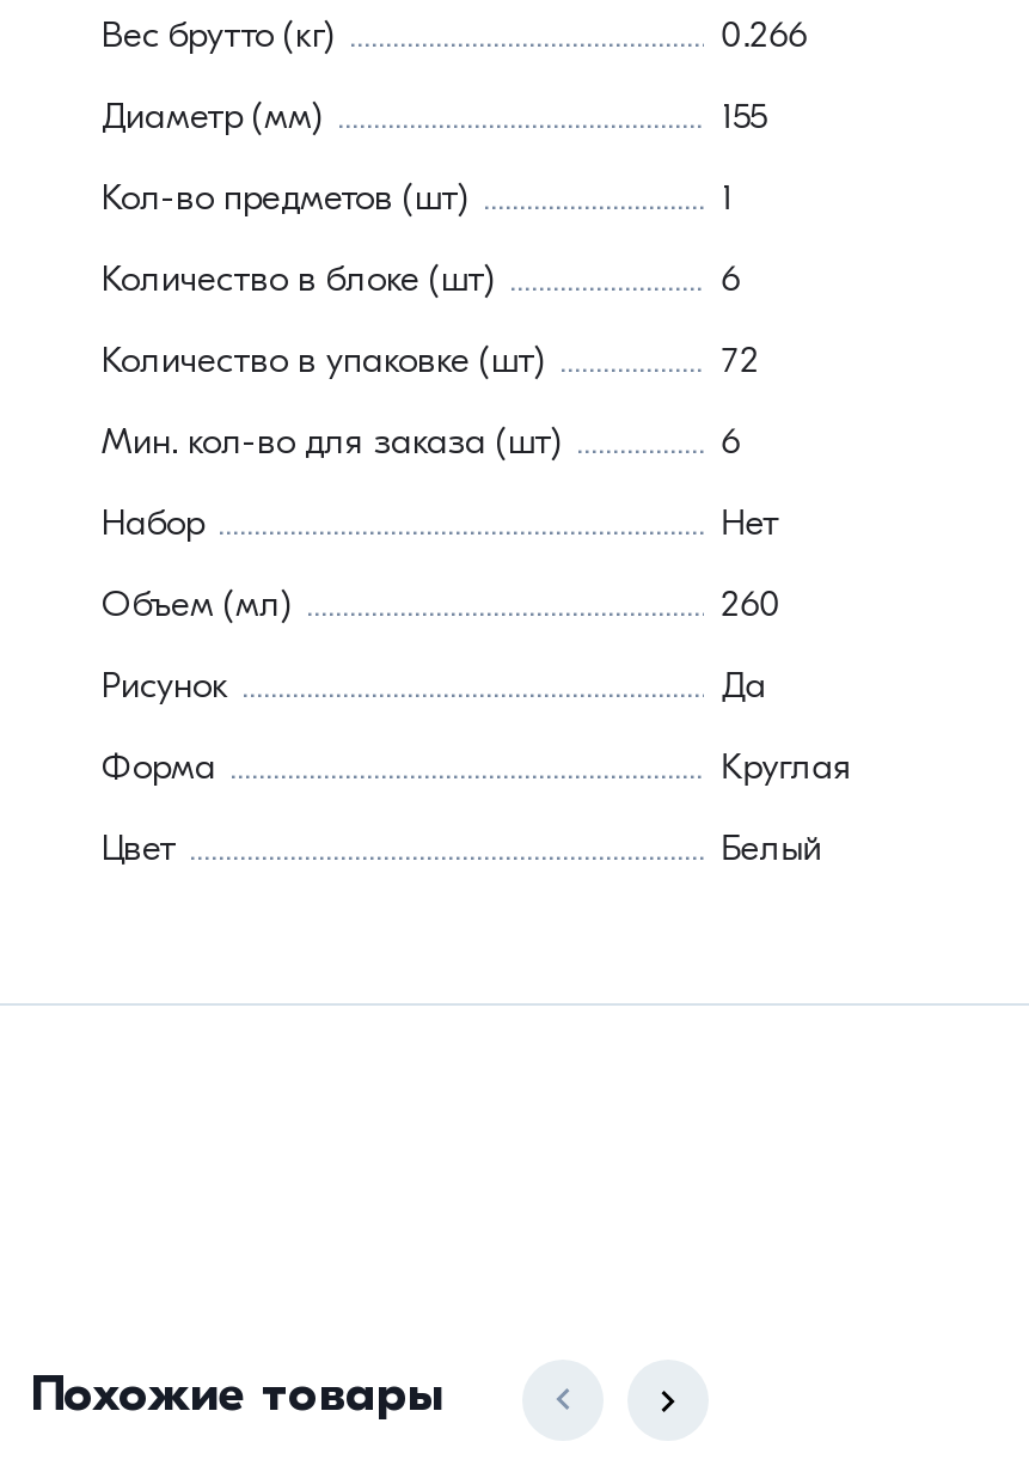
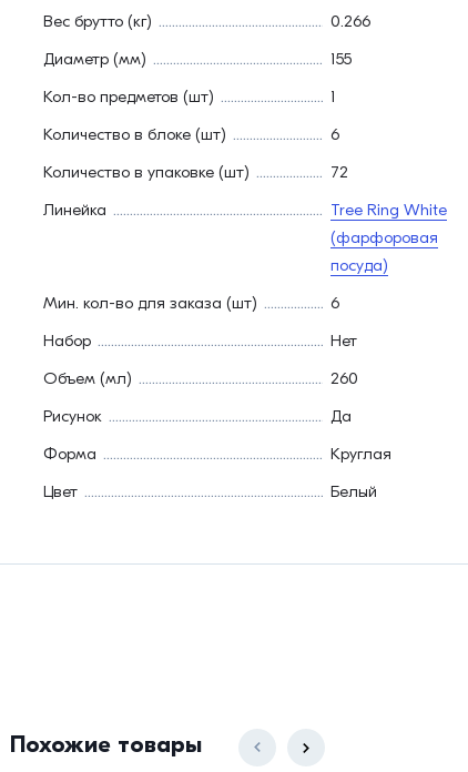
none -> [43,199,447,275] Линейка | Tree Ring White | (фарфоровая | посуда)

